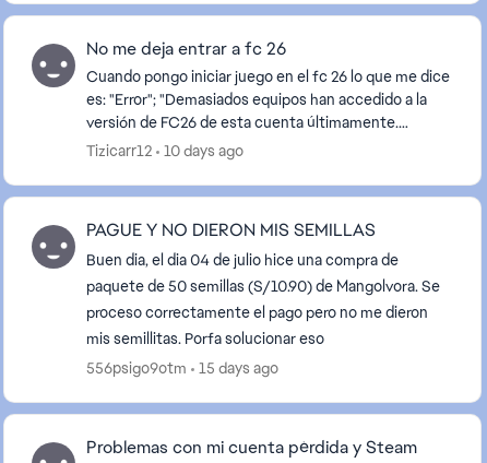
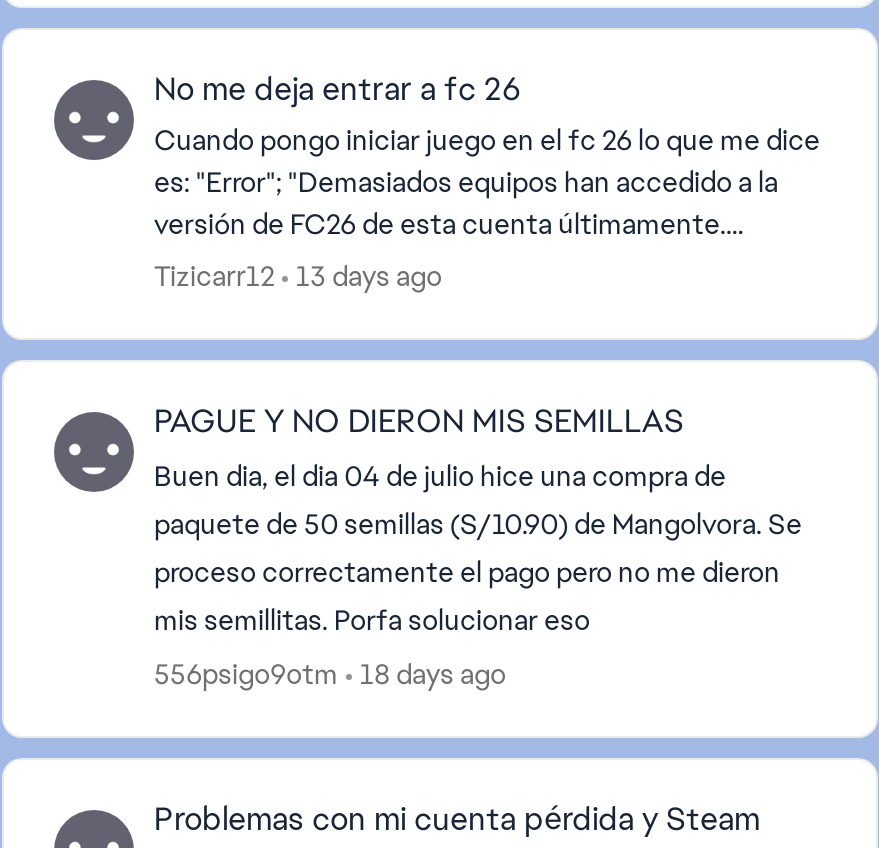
[86,141,243,161] Tizicarr12 10 days ago -> [154,258,442,294] Tizicarr12 13 days ago
[199,358,278,378] 15 days ago -> [360,656,506,692] 18 days ago

